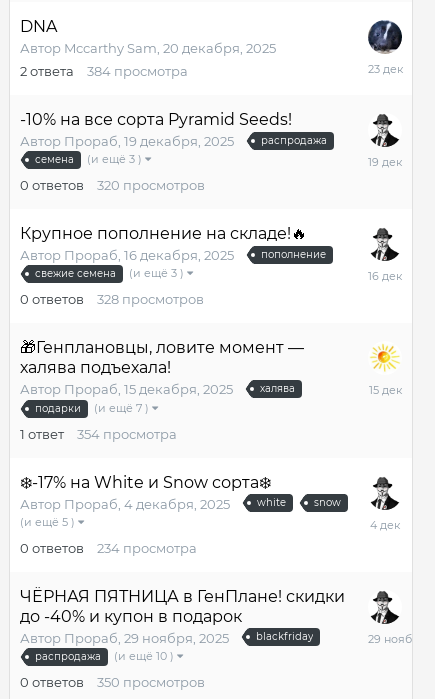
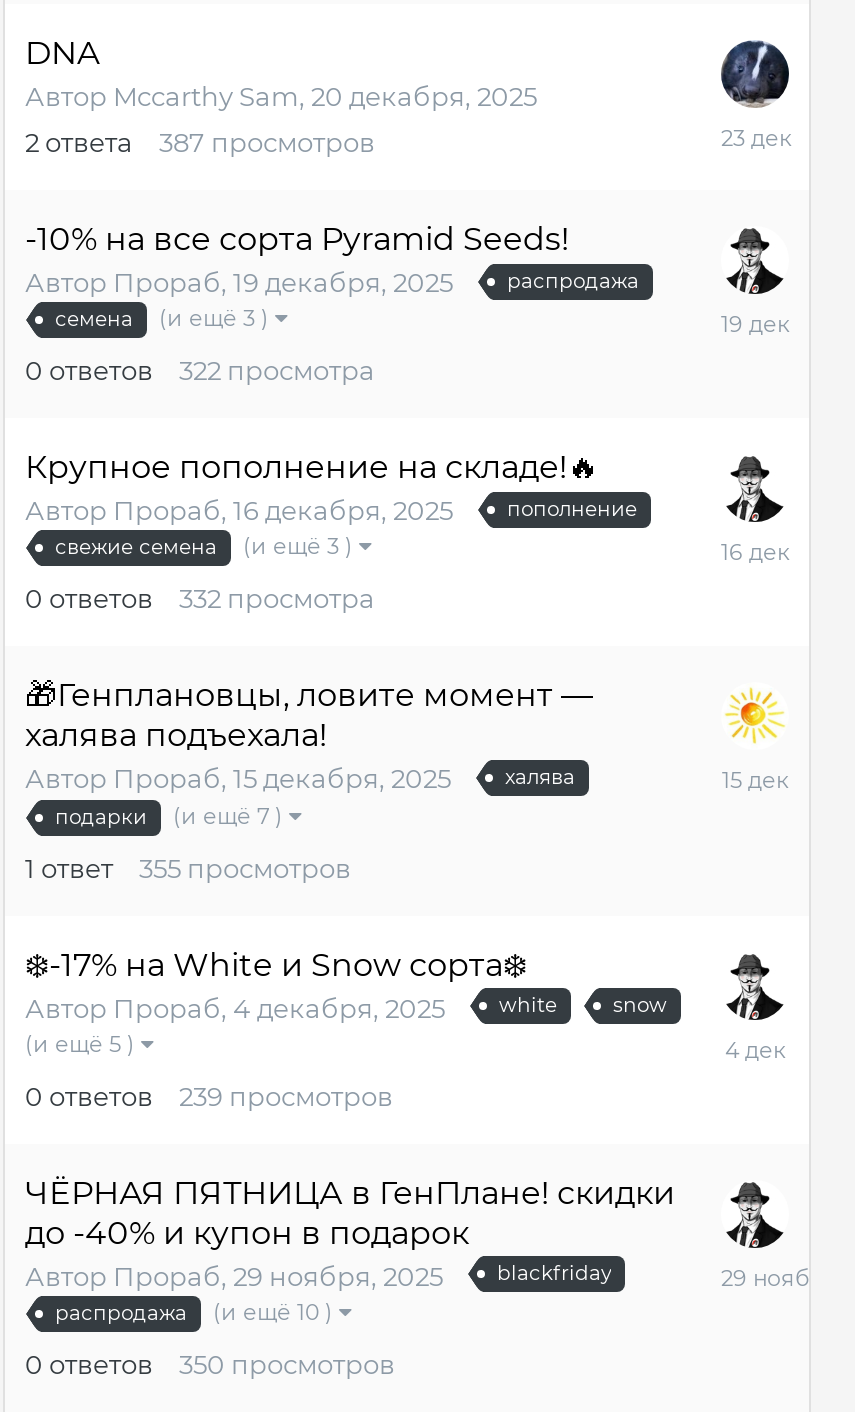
[20,63,188,79] 2 ответа 384 просмотра -> [25,126,375,158] 2 ответа 387 просмотров
[97,177,205,193] 320 просмотров -> [179,354,375,386] 322 просмотра
[97,291,204,307] 328 просмотров -> [179,583,375,615] 332 просмотра
[20,426,177,442] 1 ответ 354 просмотра -> [25,851,351,883] 1 ответ 355 просмотров
[97,540,197,556] 234 просмотра -> [179,1080,393,1112] 239 просмотров

